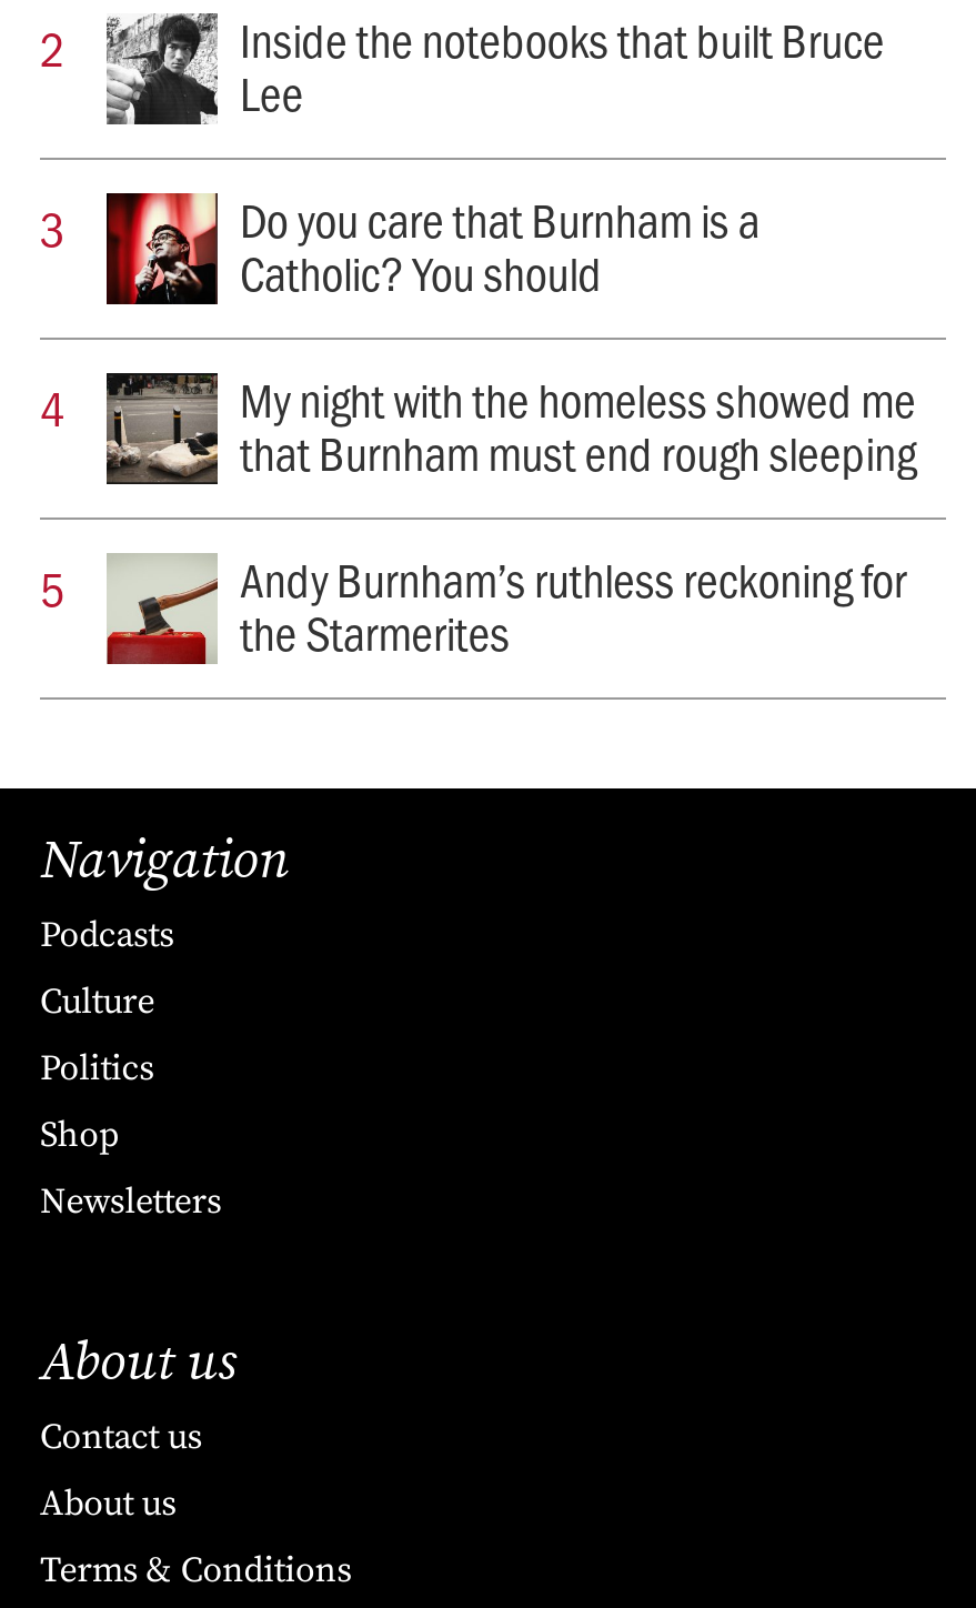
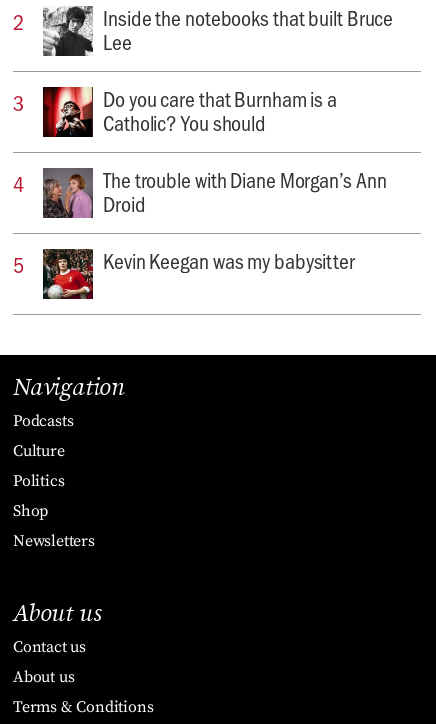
[107,368,916,485] [image] | My night with the homeless showed me | that Burnham must end rough sleeping -> [43,165,386,218] [image] | The trouble with Diane Morgan’s Ann | Droid
[104,547,907,666] [image] | Andy Burnham’s ruthless reckoning for | the Starmerites -> [42,246,355,300] [image] | Kevin Keegan was my babysitter

